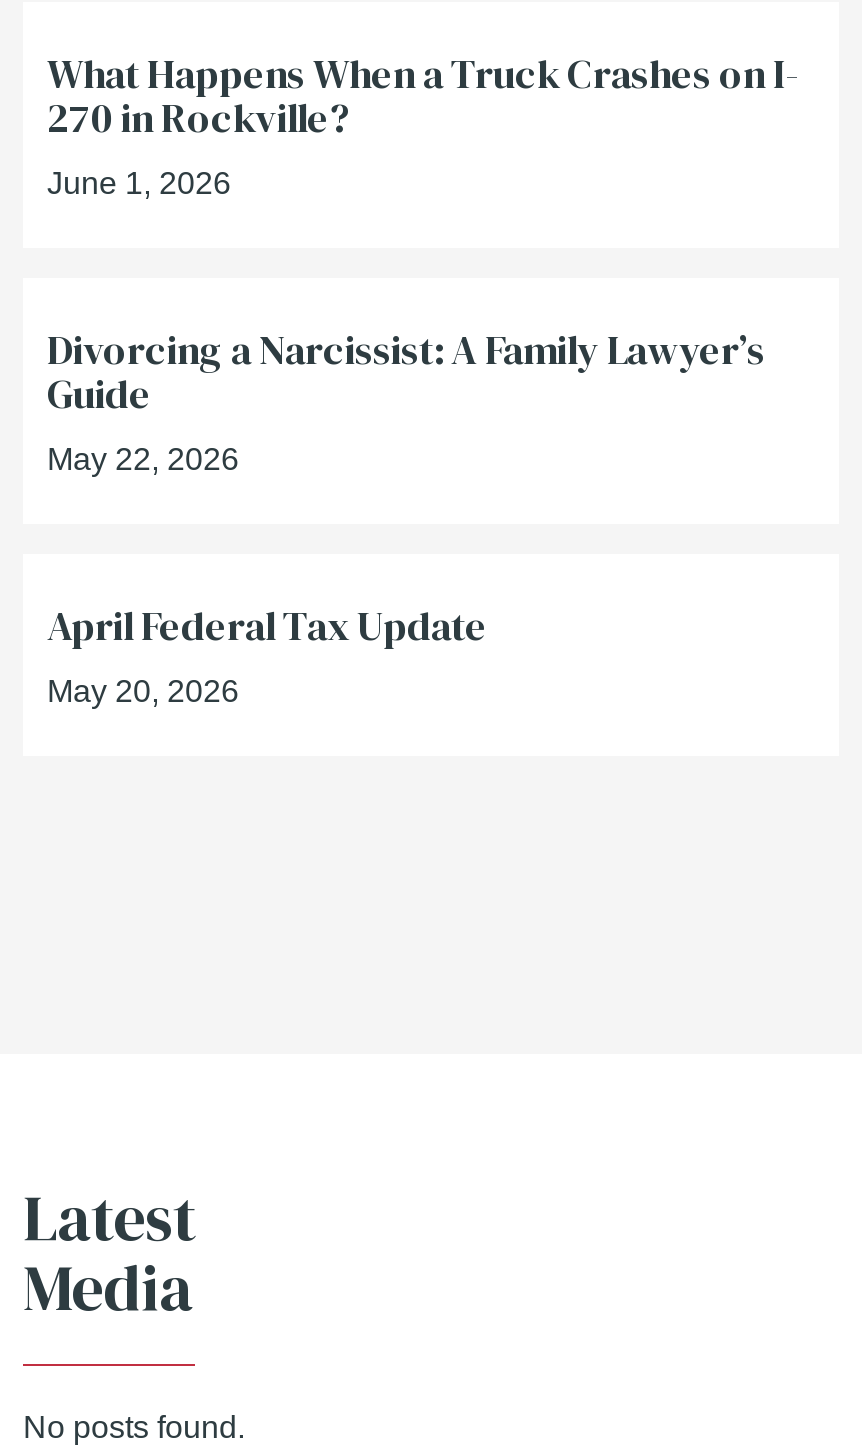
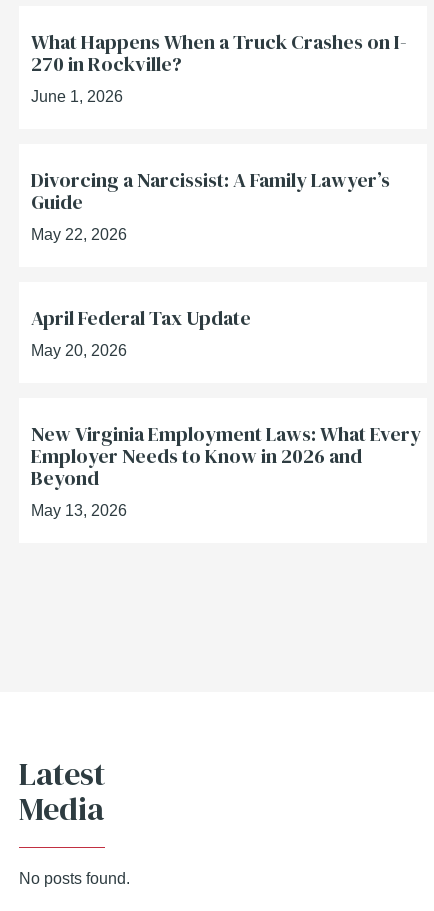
none -> [31,420,421,519] New Virginia Employment Laws: What Every | Employer Needs to Know in 2026 and | Beyond | May 13, 2026

